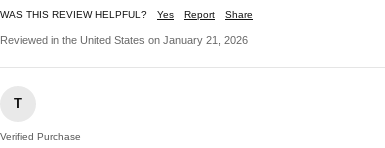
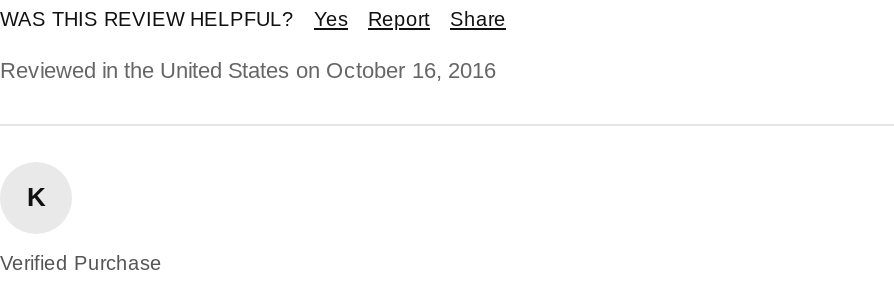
[0,34,248,46] Reviewed in the United States on January 21, 2026 -> [0,58,496,82] Reviewed in the United States on October 16, 2016
[14,96,22,111] T -> [27,182,45,212] K

